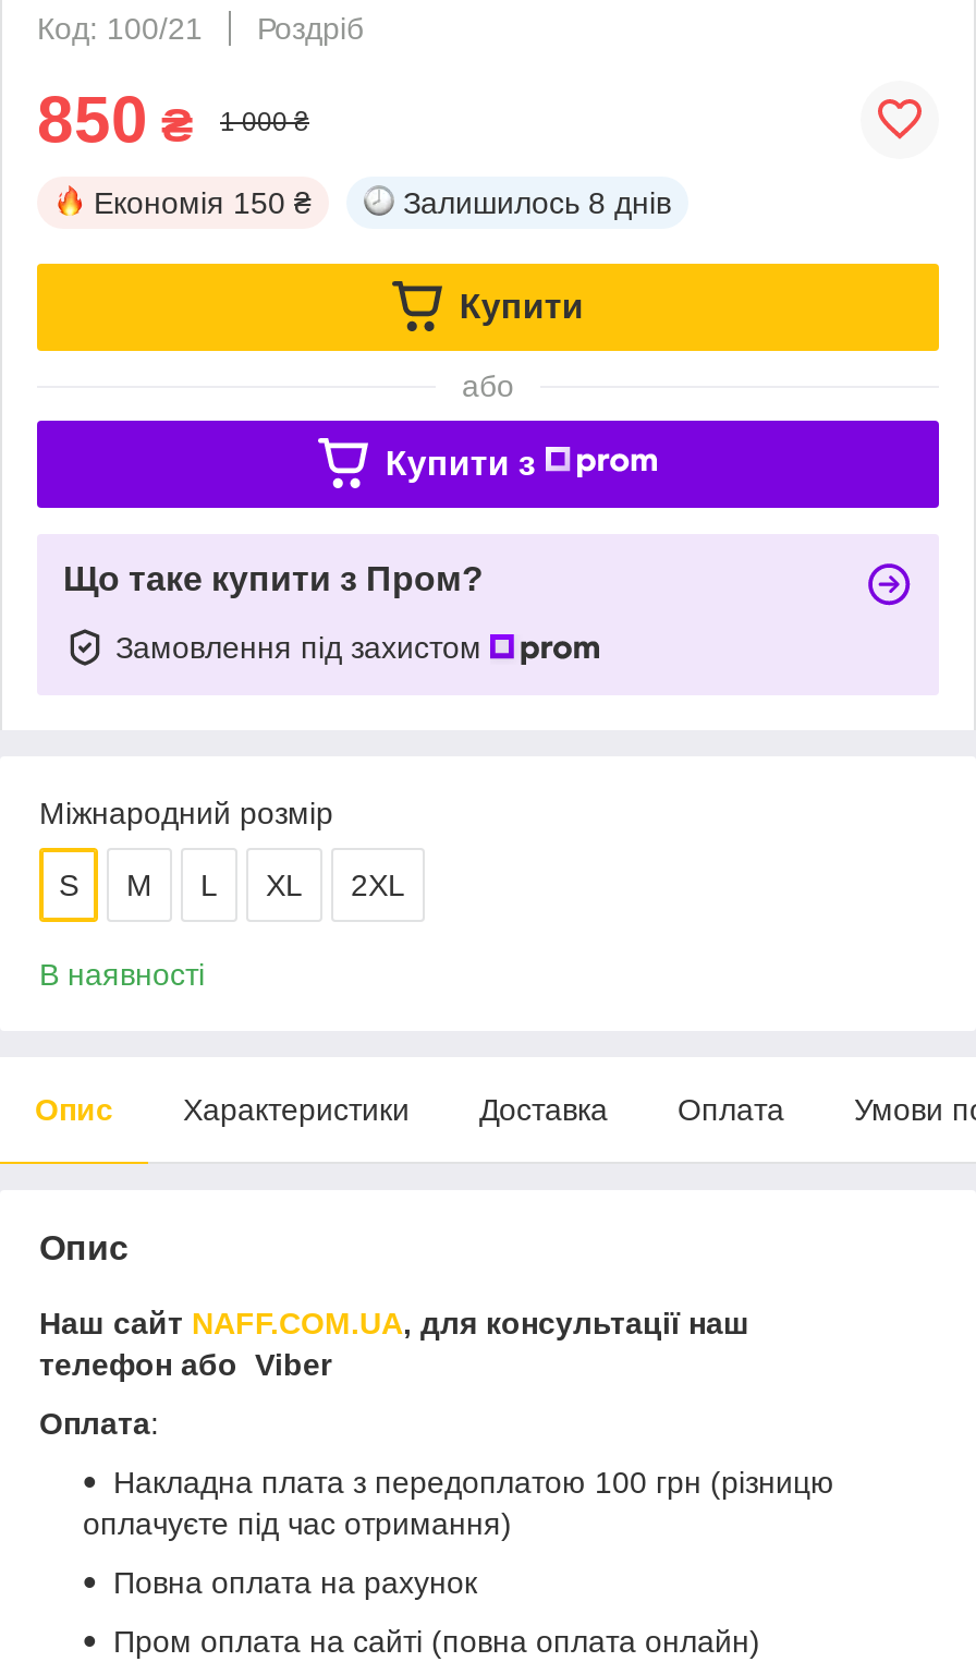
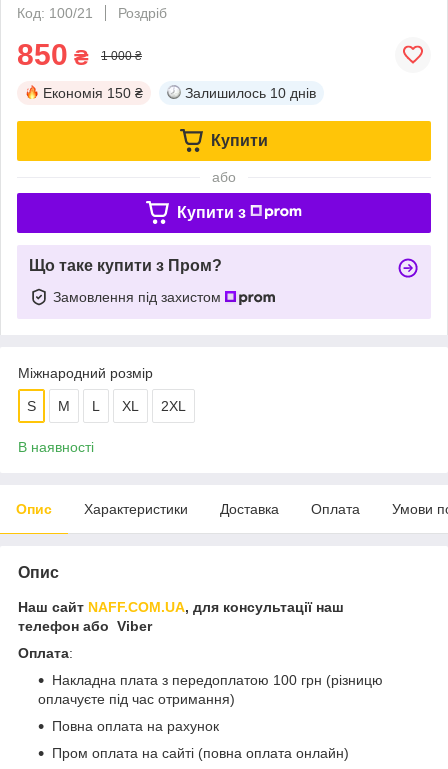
[403,185,671,220] Залишилось 8 днів -> [185,85,316,101] Залишилось 10 днів

